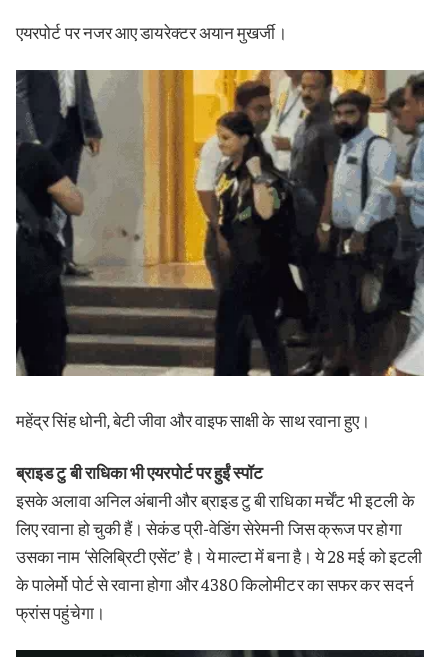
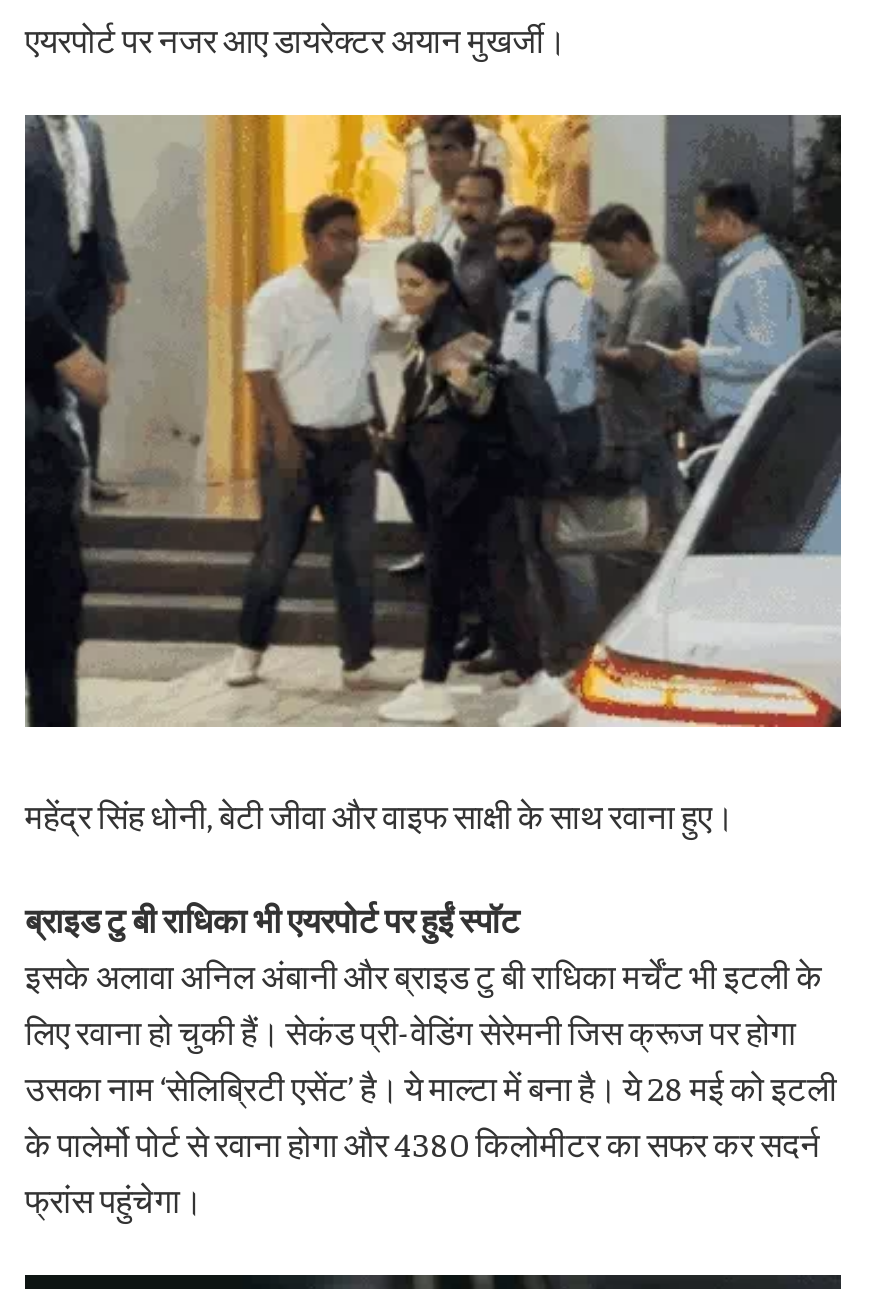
[16,69,425,377] [image] -> [25,113,843,729] [image]

